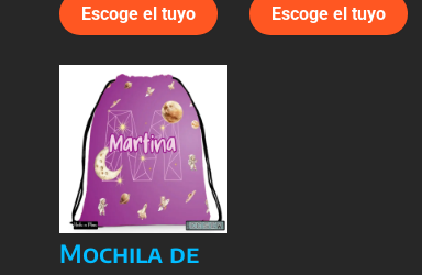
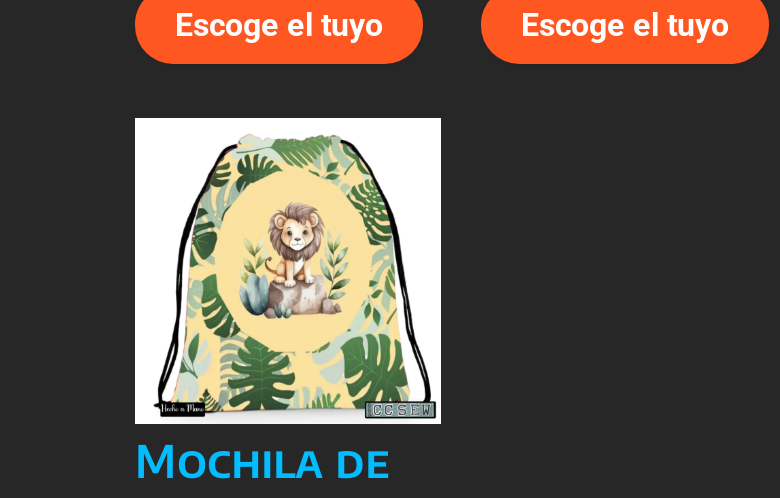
[78,74,211,228] [image] -> [171,136,409,414] [image]

